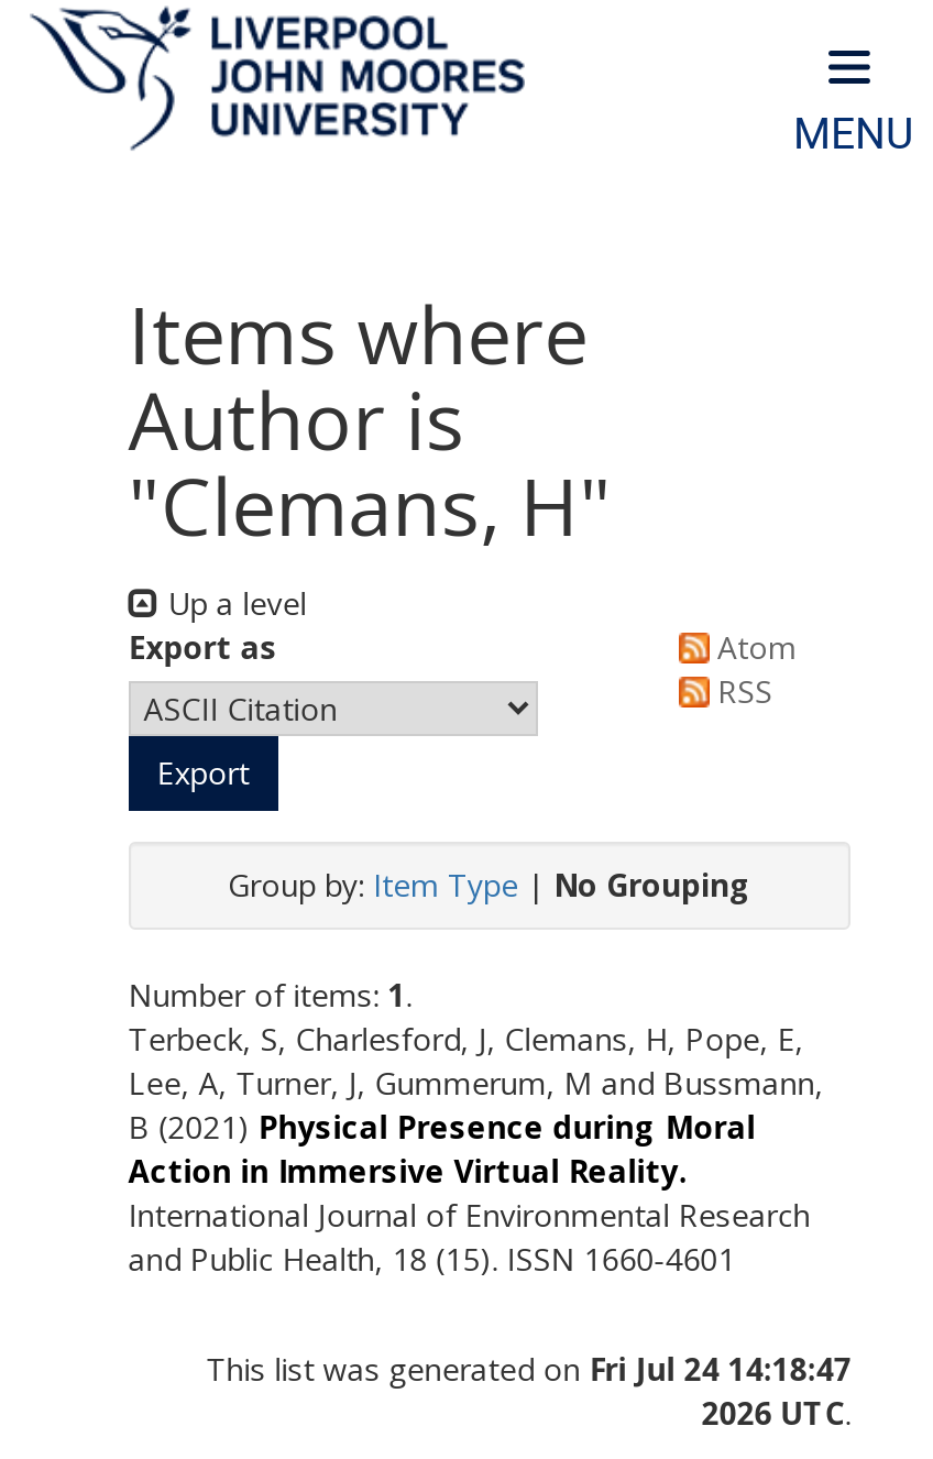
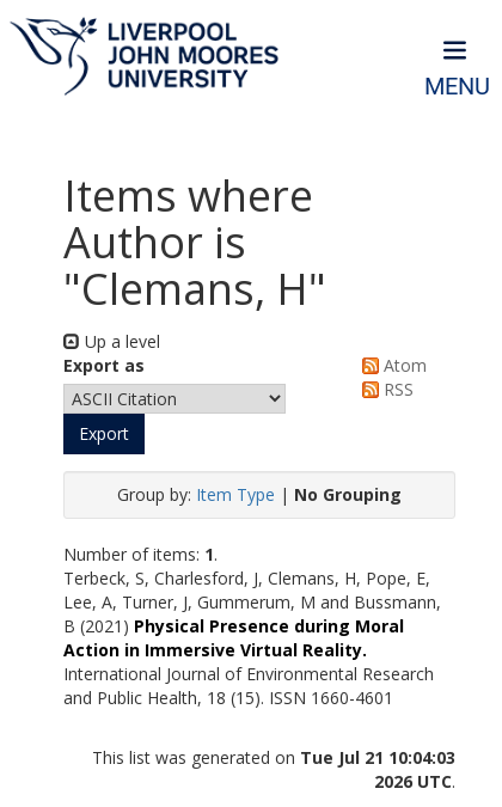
[206,1347,851,1389] This list was generated on Fri Jul 24 14:18:47 -> [92,746,456,768] This list was generated on Tue Jul 21 10:04:03

